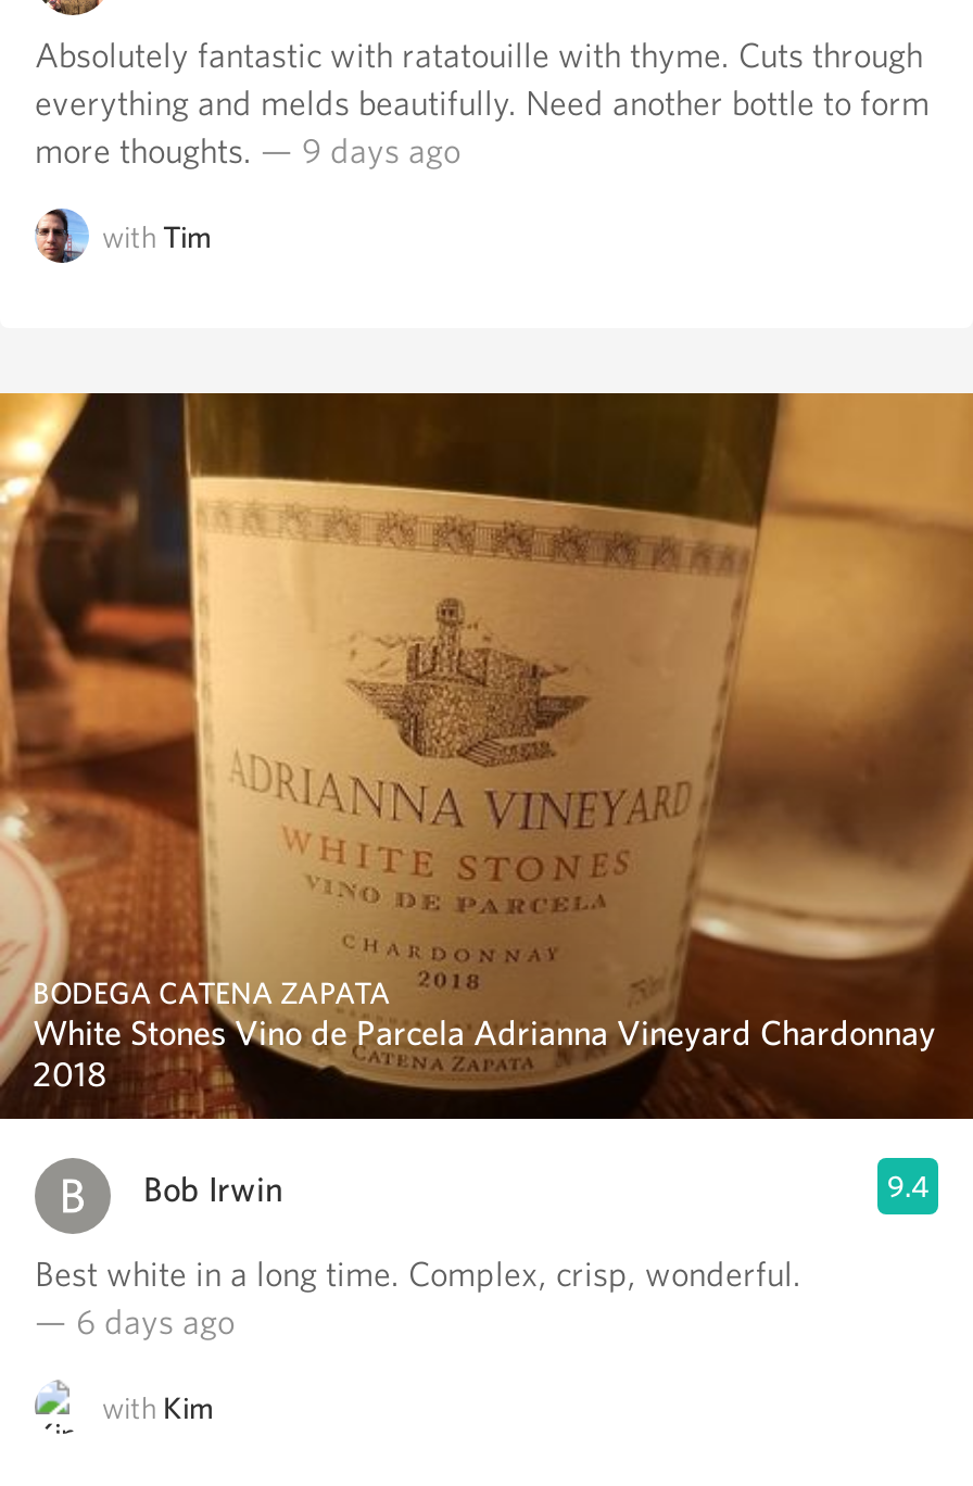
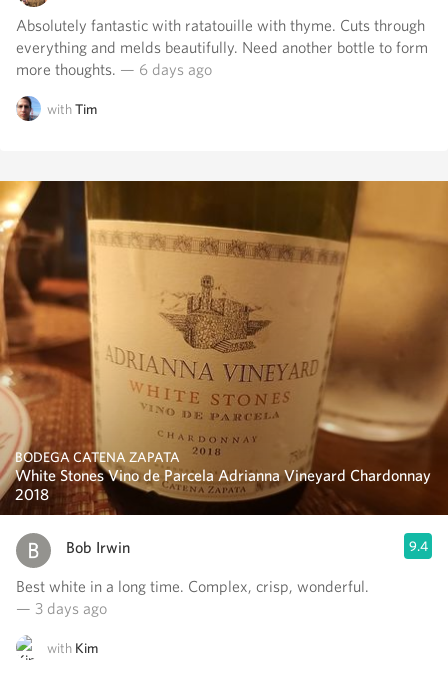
[35,130,460,172] more thoughts. — 9 days ago -> [16,60,212,79] more thoughts. — 6 days ago
[35,1301,235,1343] — 6 days ago -> [16,599,107,618] — 3 days ago

